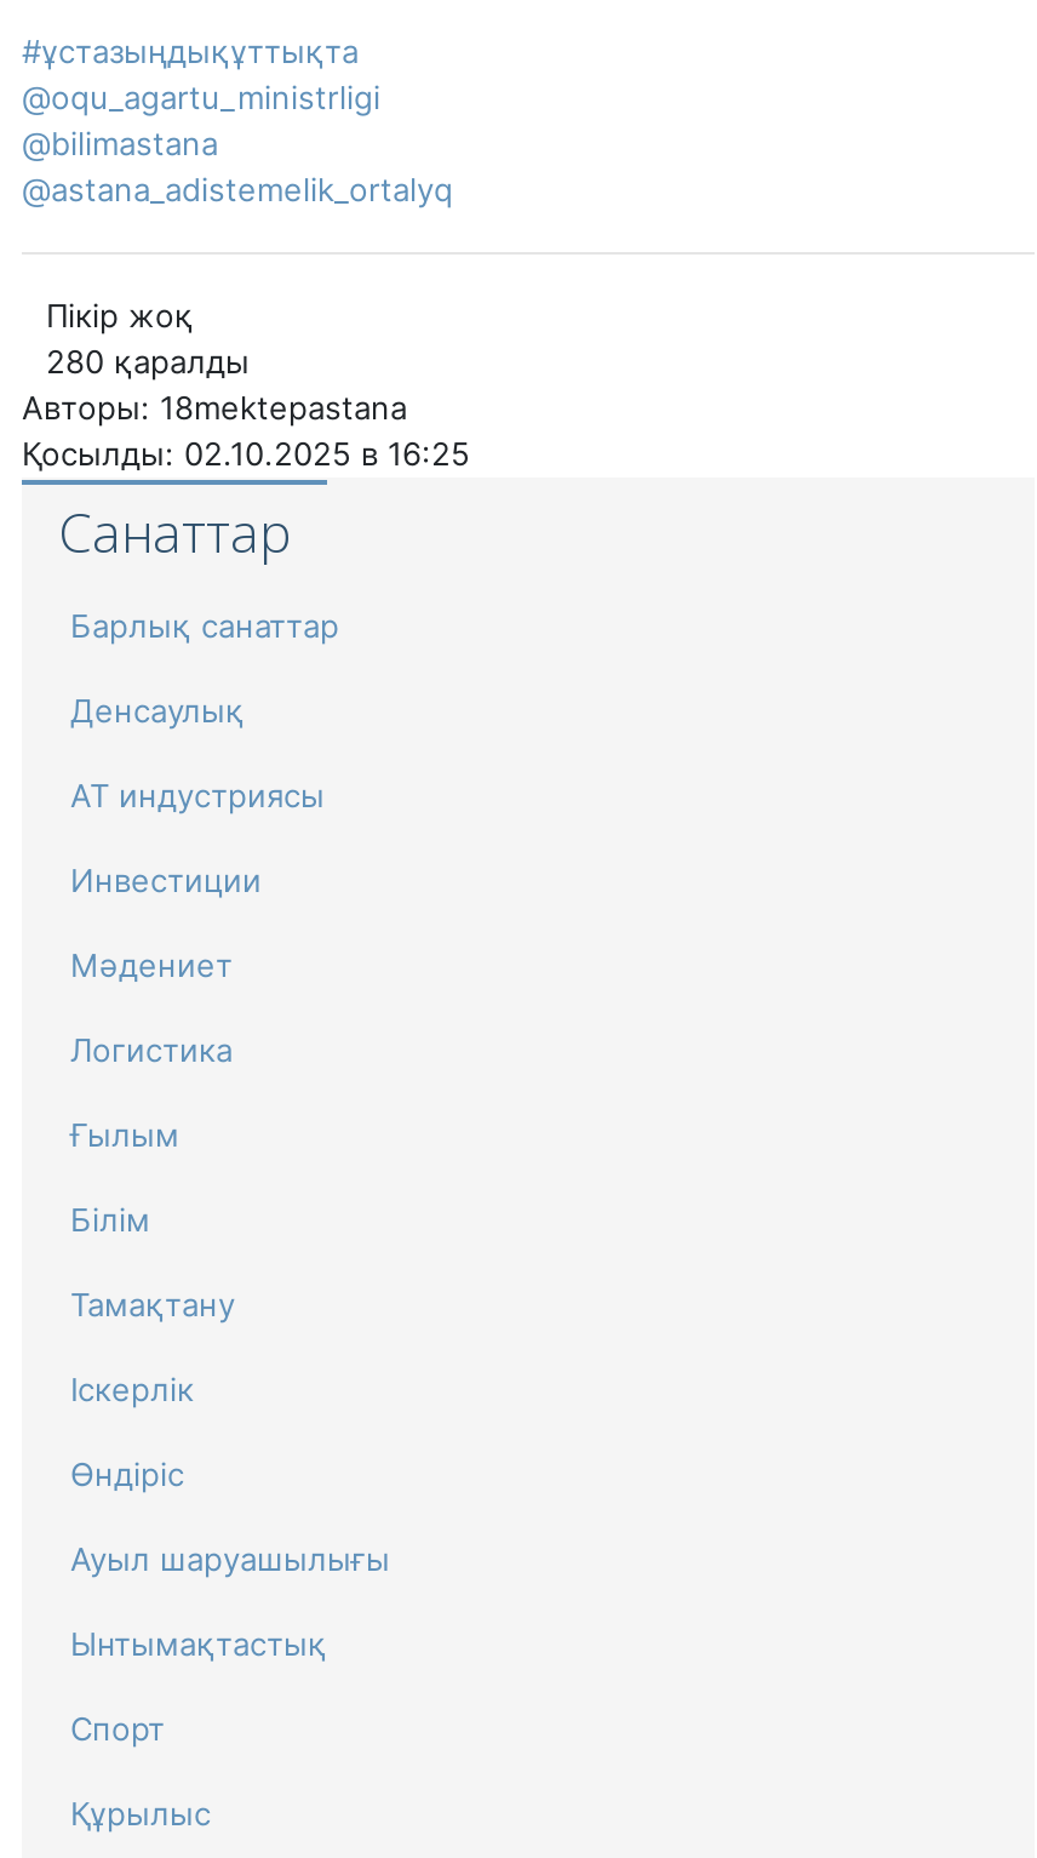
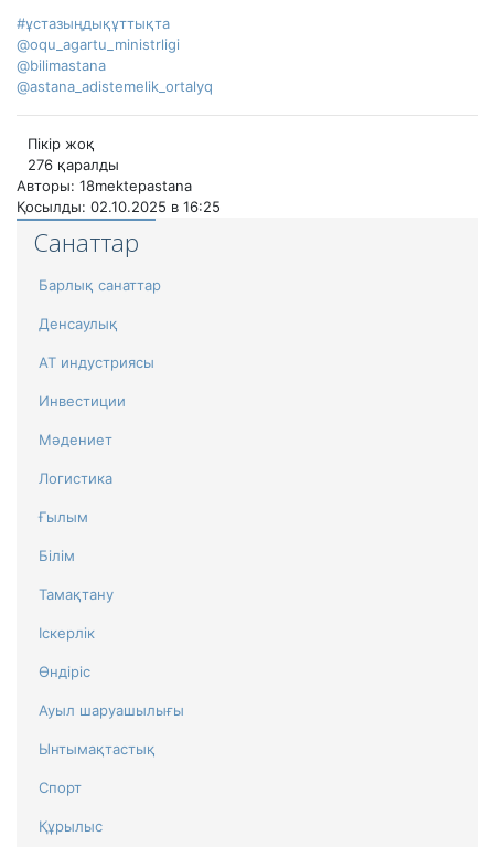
[46,343,250,382] 280 қаралды -> [28,156,119,174] 276 қаралды

